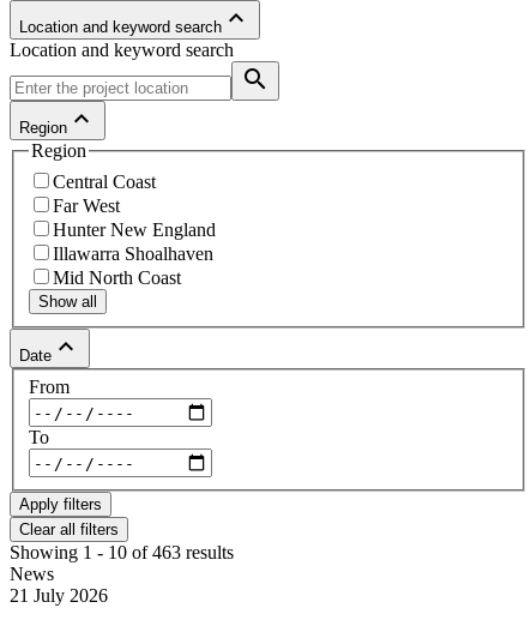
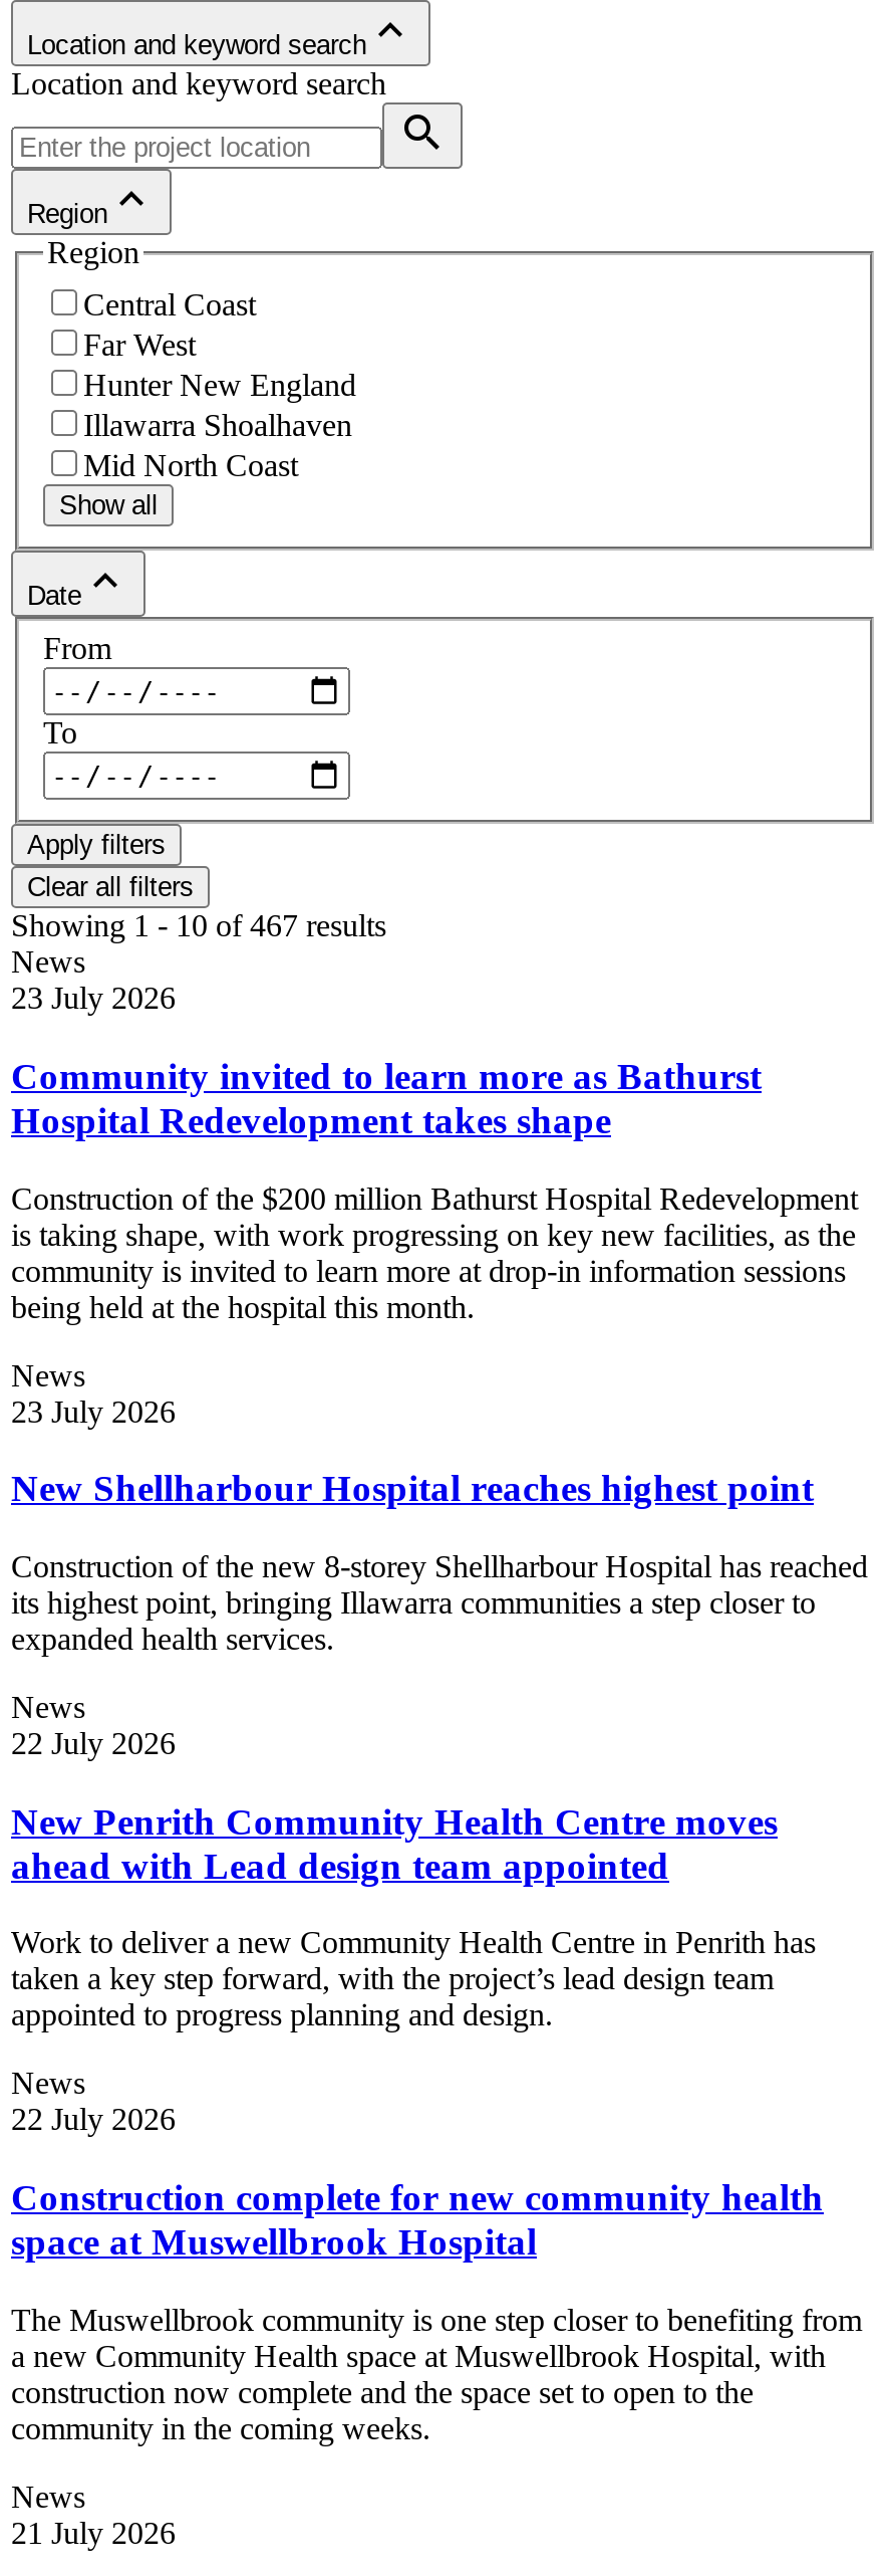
[10,542,234,563] Showing 1 - 10 of 463 results -> [11,908,868,2445] Showing 1 - 10 of 467 results | News | 23 July 2026 | Community invited to learn more as Bathurst | Hospital Redevelopment takes shape | Construction of the $200 million Bathurst Hospital Redevelopment | is taking shape, with work progressing on key new facilities, as the | community is invited to learn more at drop-in information sessions | being held at the hospital this month. | News | 23 July 2026 | New Shellharbour Hospital reaches highest point | Construction of the new 8-storey Shellharbour Hospital has reached | its highest point, bringing Illawarra communities a step closer to | expanded health services. | News | 22 July 2026 | New Penrith Community Health Centre moves | ahead with Lead design team appointed | Work to deliver a new Community Health Centre in Penrith has | taken a key step forward, with the project’s lead design team | appointed to progress planning and design. | News | 22 July 2026 | Construction complete for new community health | space at Muswellbrook Hospital | The Muswellbrook community is one step closer to benefiting from | a new Community Health space at Muswellbrook Hospital, with | construction now complete and the space set to open to the | community in the coming weeks.

